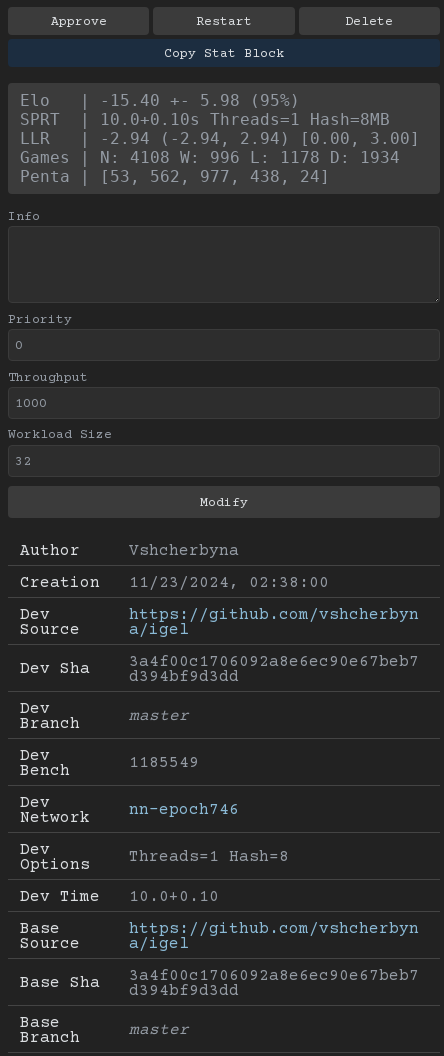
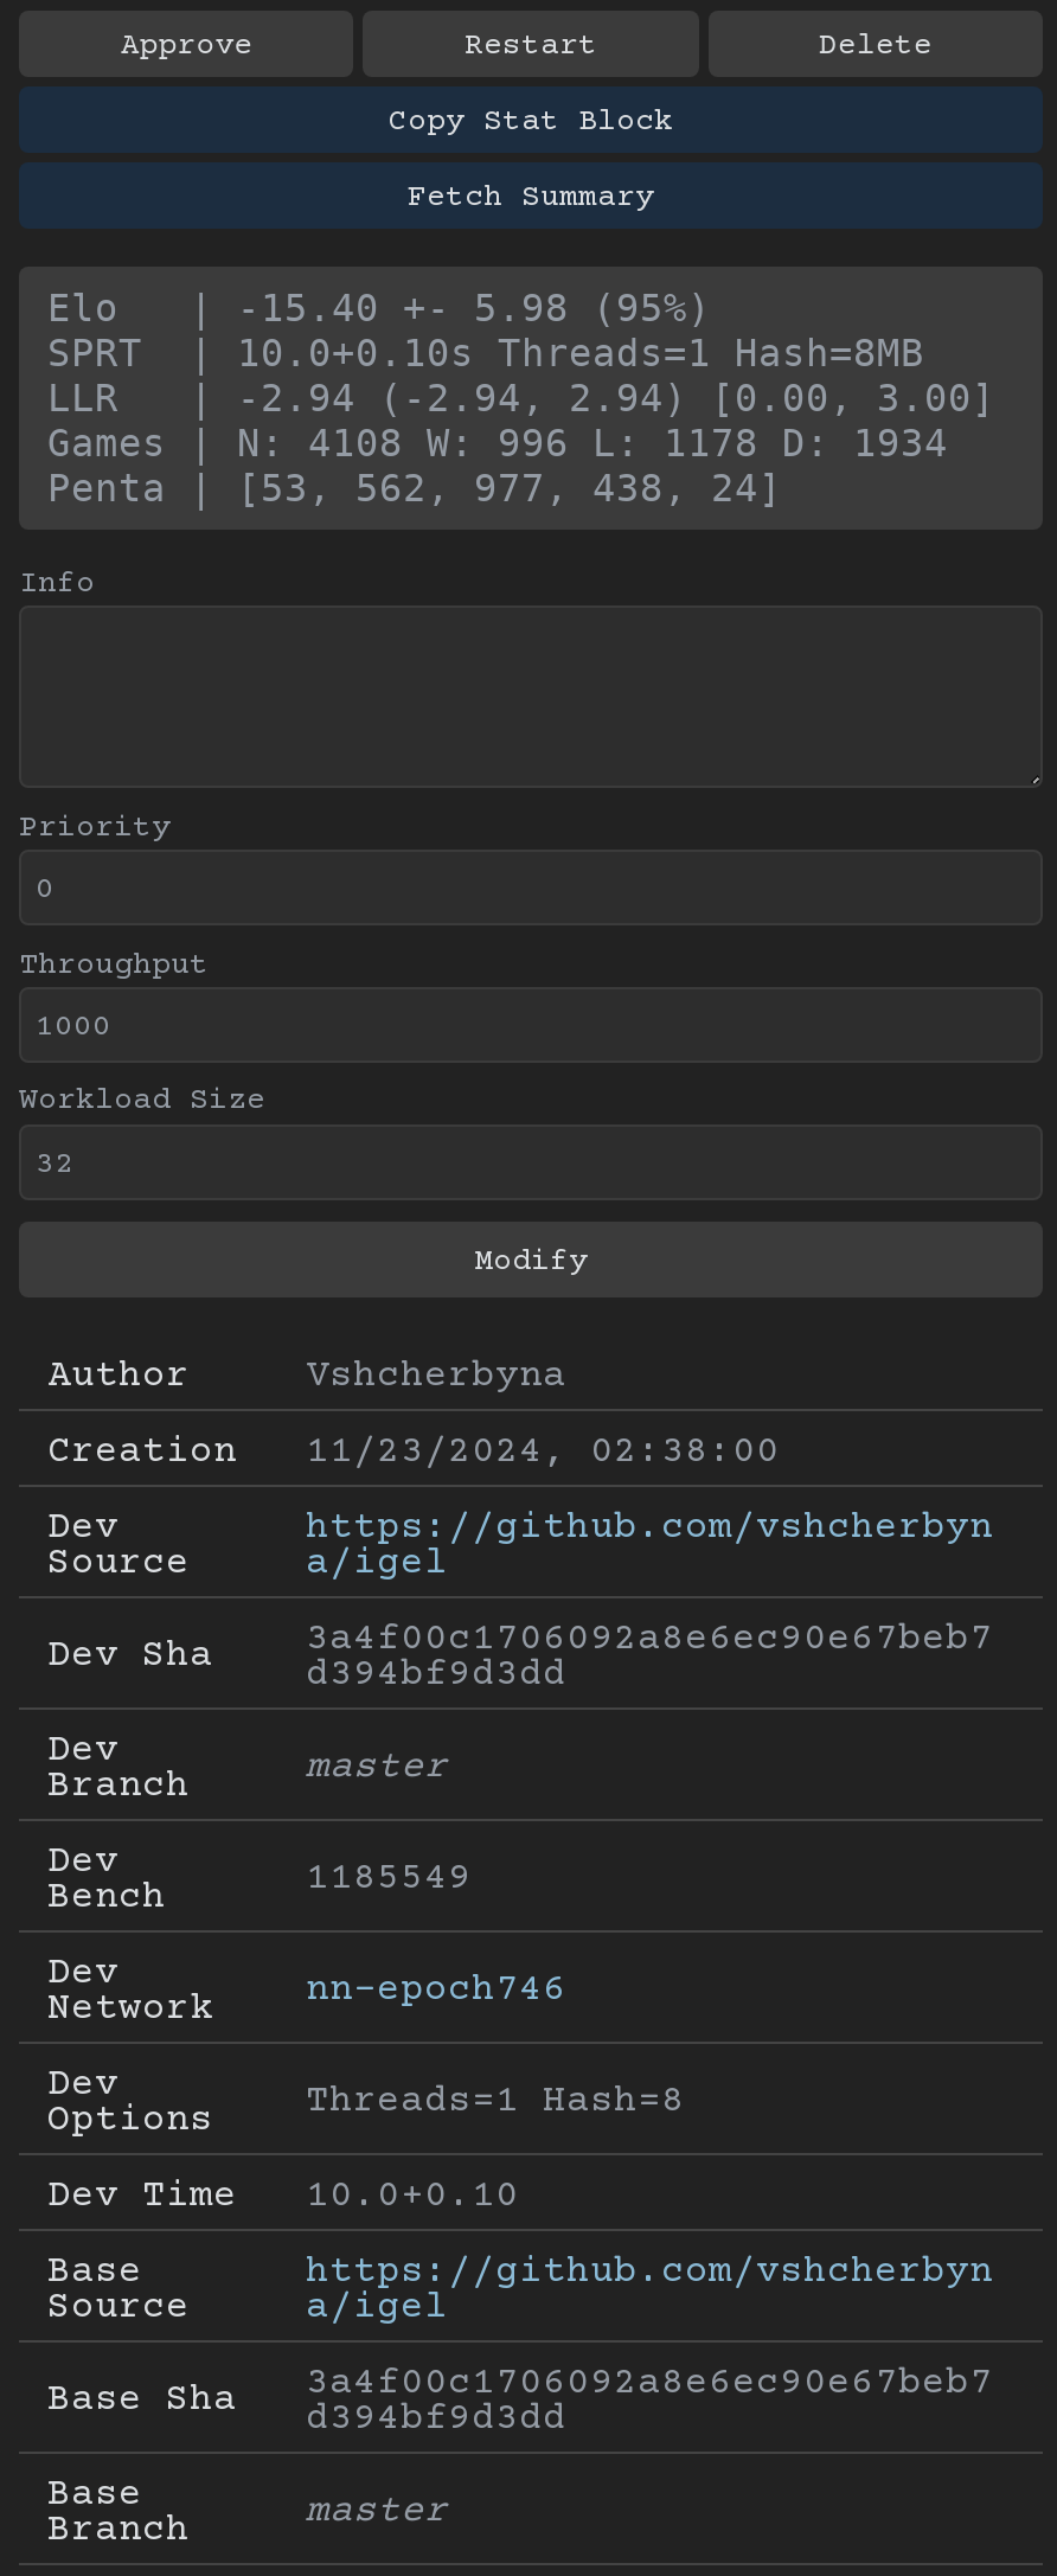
none -> [408,180,654,213] Fetch Summary

